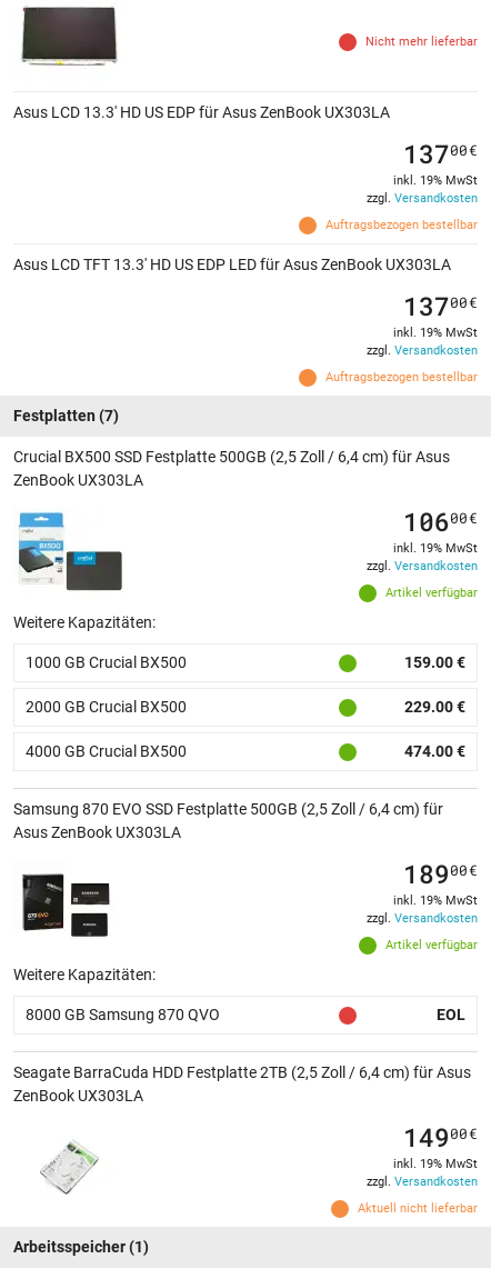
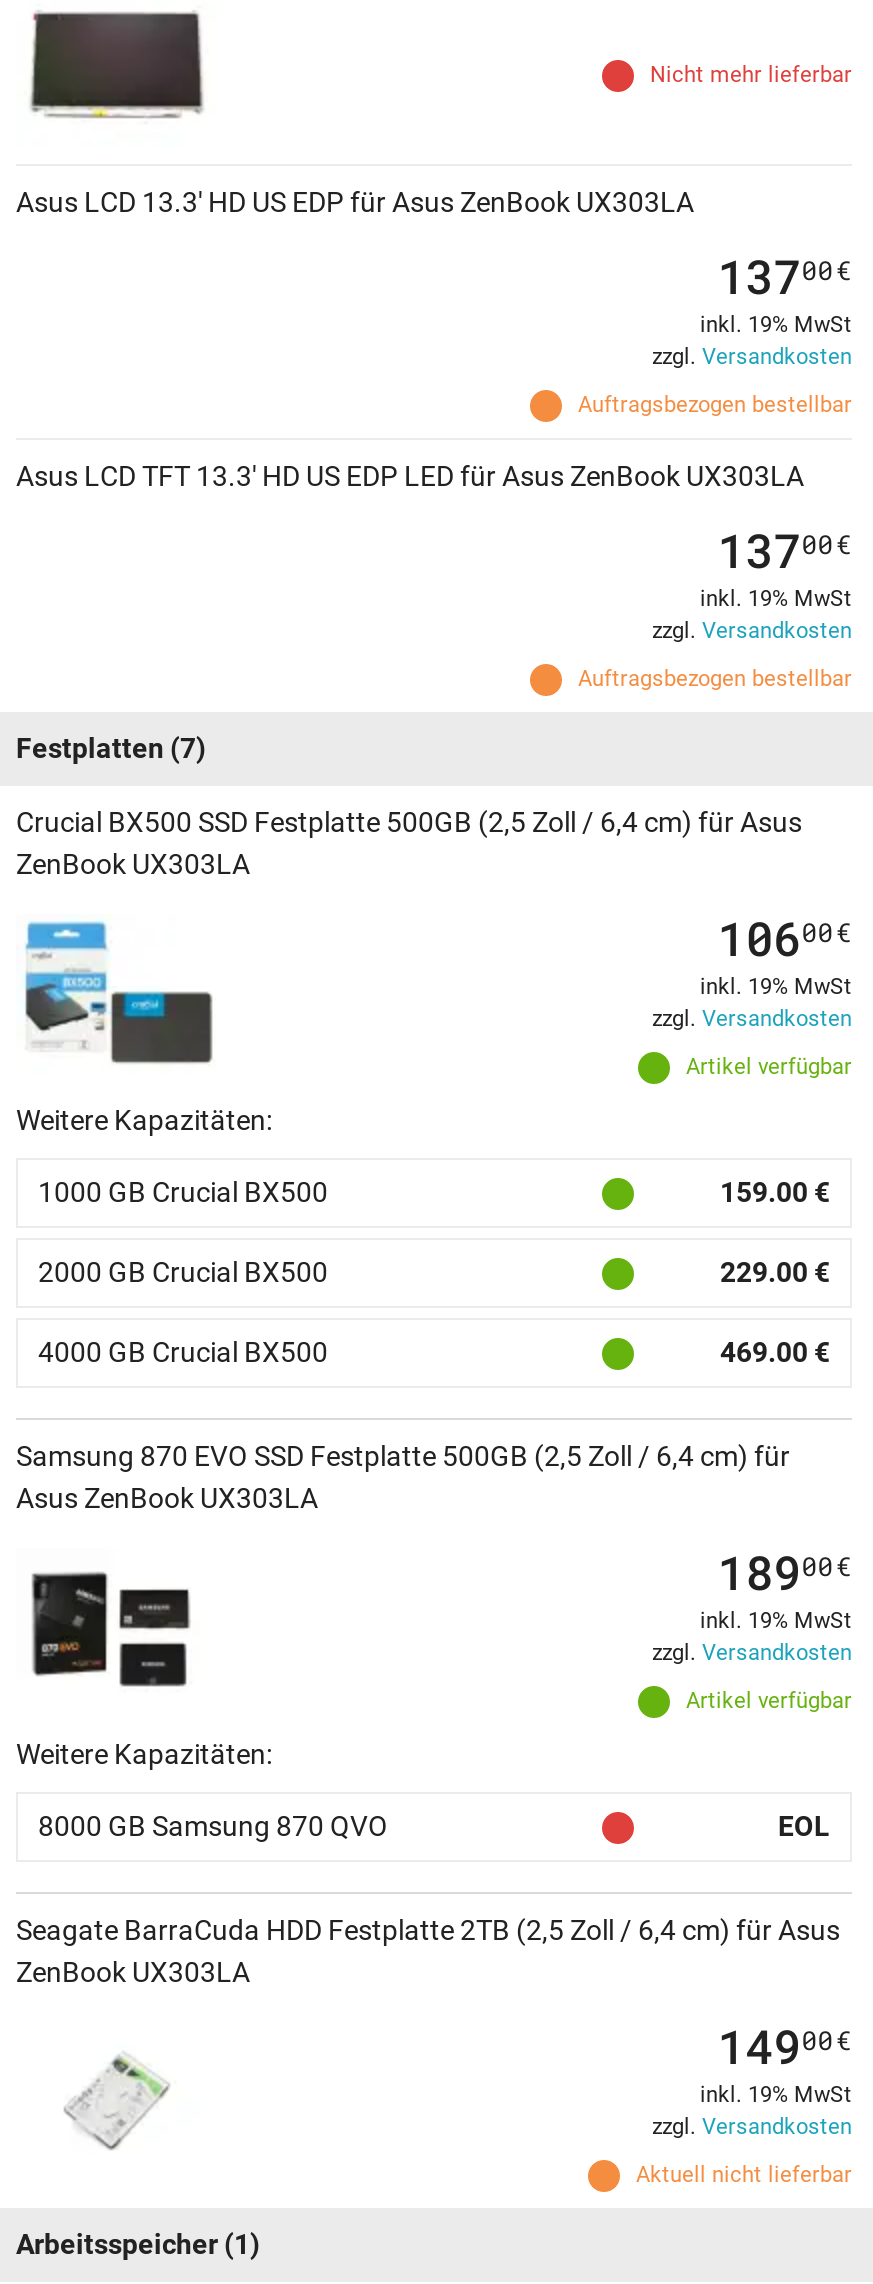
[404,743,465,761] 474.00 € -> [720,1337,830,1369] 469.00 €

